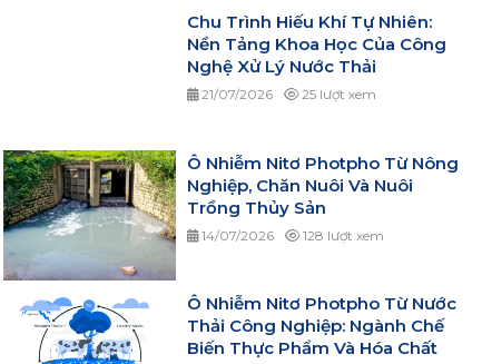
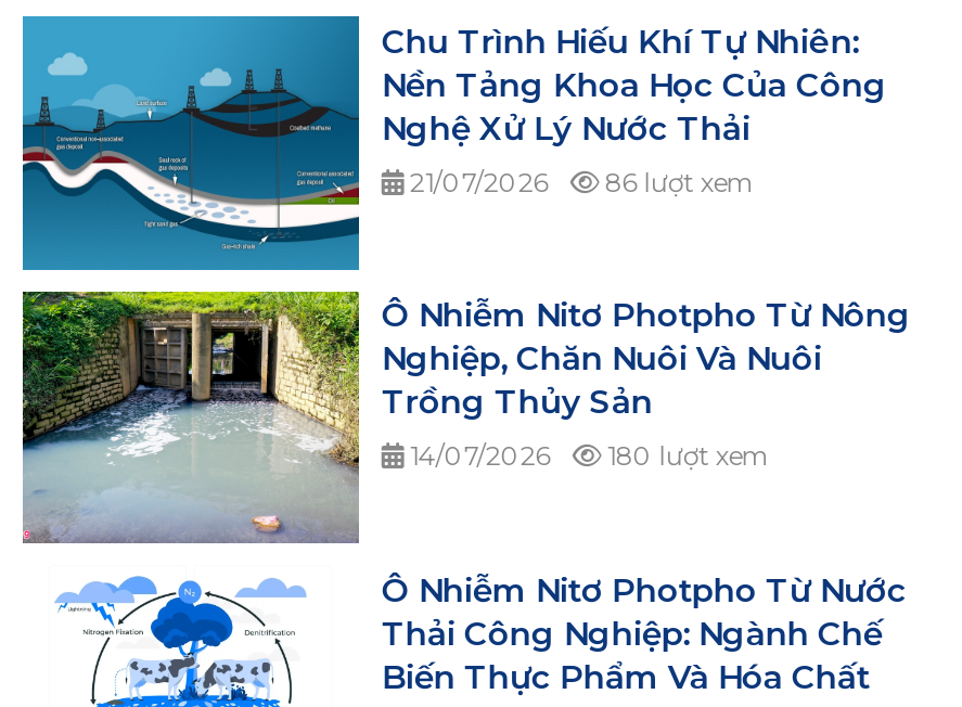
none -> [21,13,361,273] [image]
[198,86,377,103] 21/07/2026 25 lượt xem -> [403,165,754,198] 21/07/2026 86 lượt xem
[198,227,384,243] 14/07/2026 128 lượt xem -> [403,439,770,472] 14/07/2026 180 lượt xem

